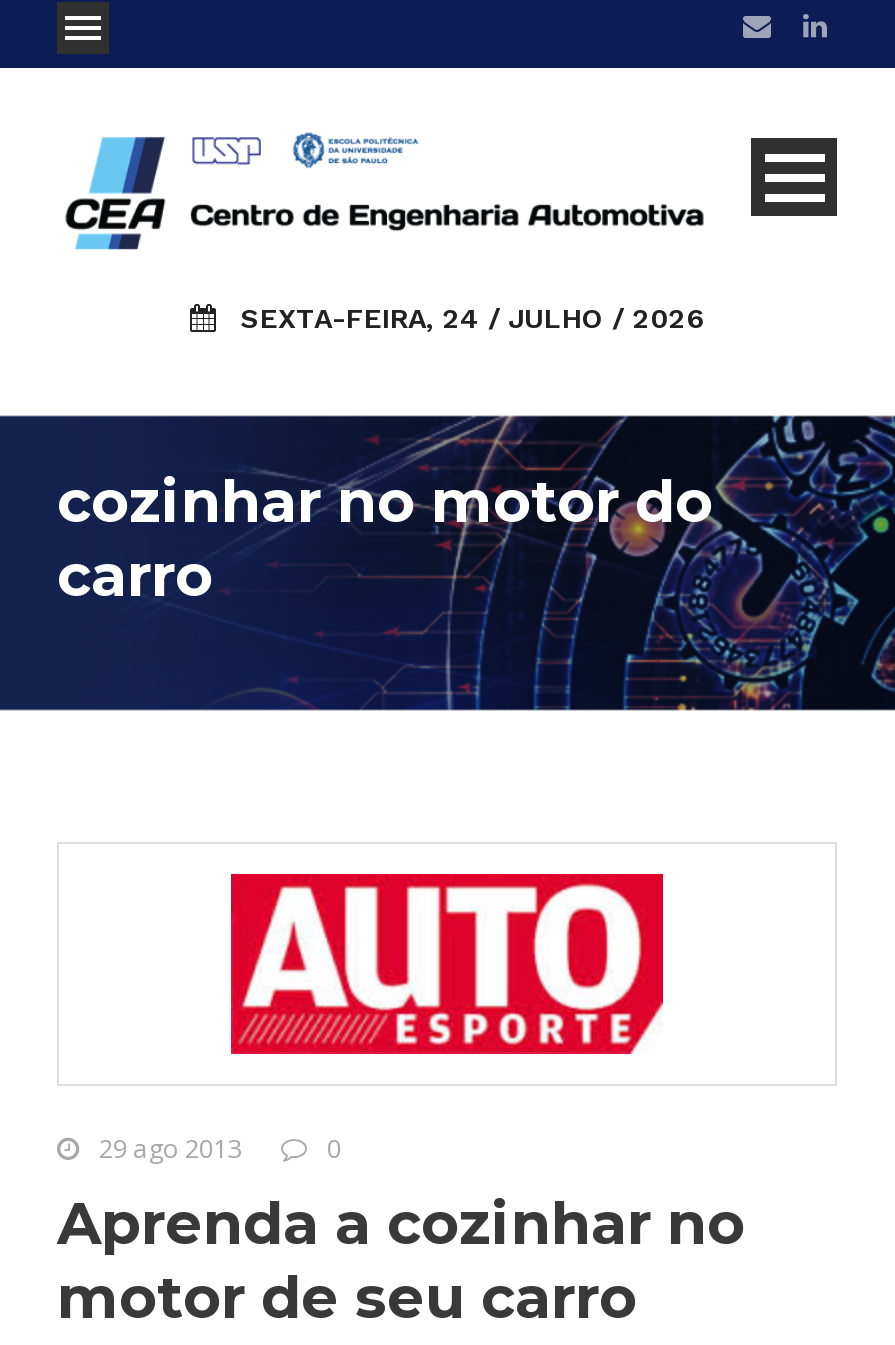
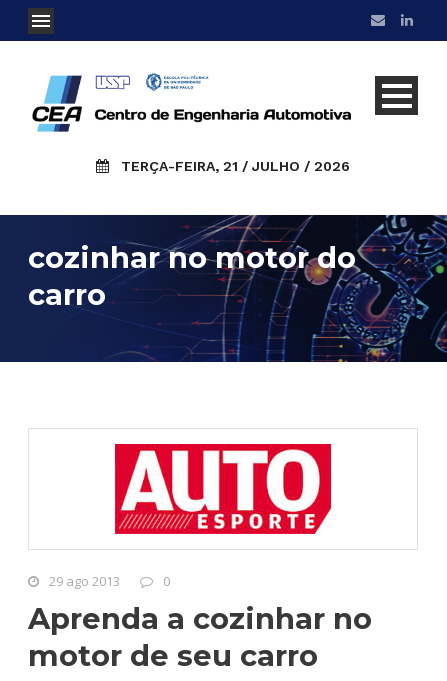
[240,301,704,333] SEXTA-FEIRA, 24 / JULHO / 2026 -> [121,158,350,174] TERÇA-FEIRA, 21 / JULHO / 2026

